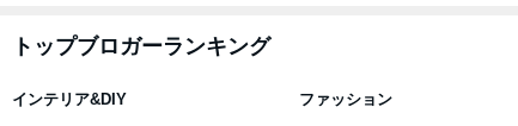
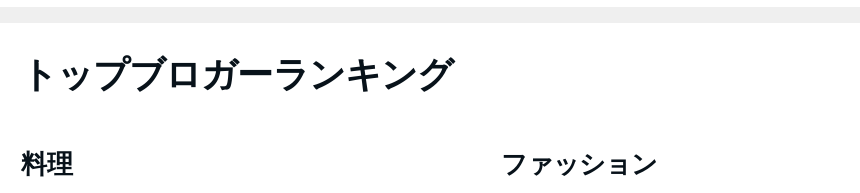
[12,90,127,108] インテリア&DIY -> [21,149,73,179] 料理

